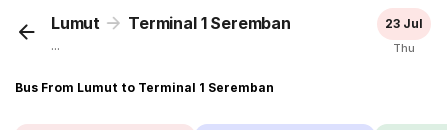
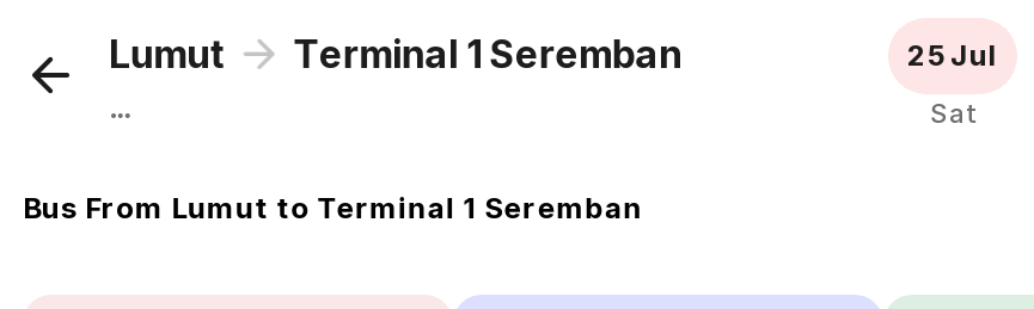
[385,16,423,31] 23 Jul -> [907,37,998,73] 25 Jul
[393,41,415,55] Thu -> [930,97,975,130] Sat

